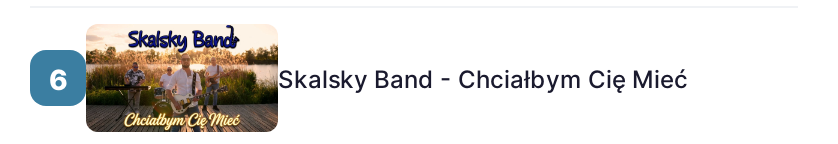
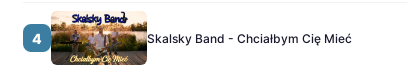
[49,61,67,95] 6 -> [32,29,42,46] 4

